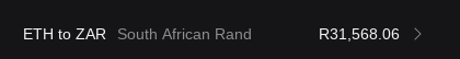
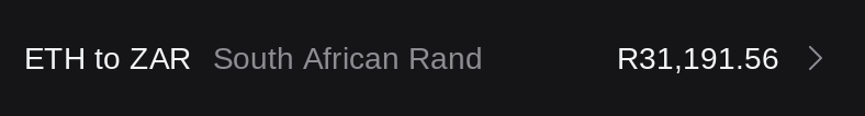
[319,25,400,42] R31,568.06 -> [617,40,779,75] R31,191.56

